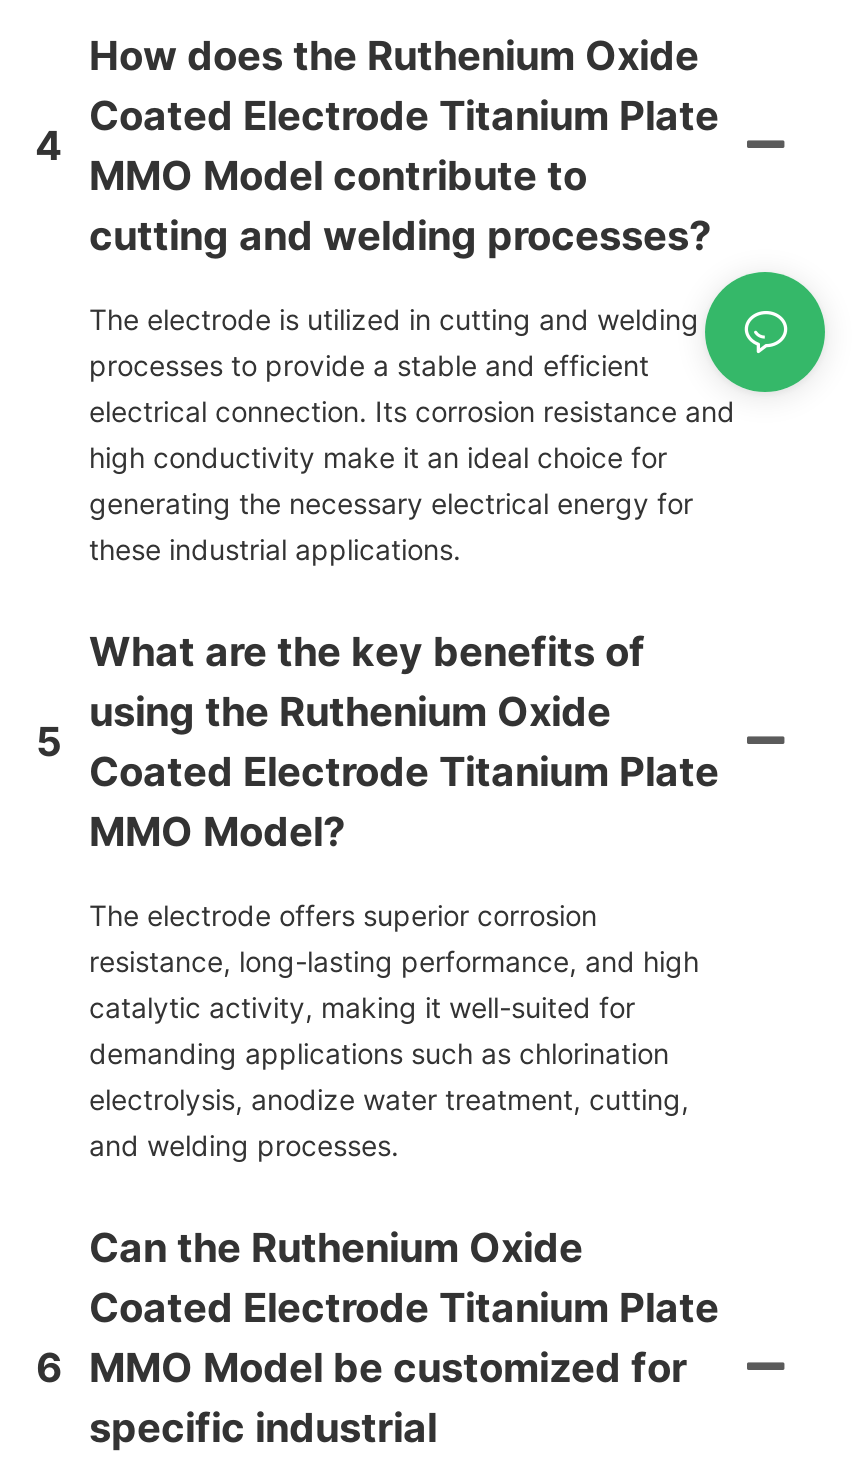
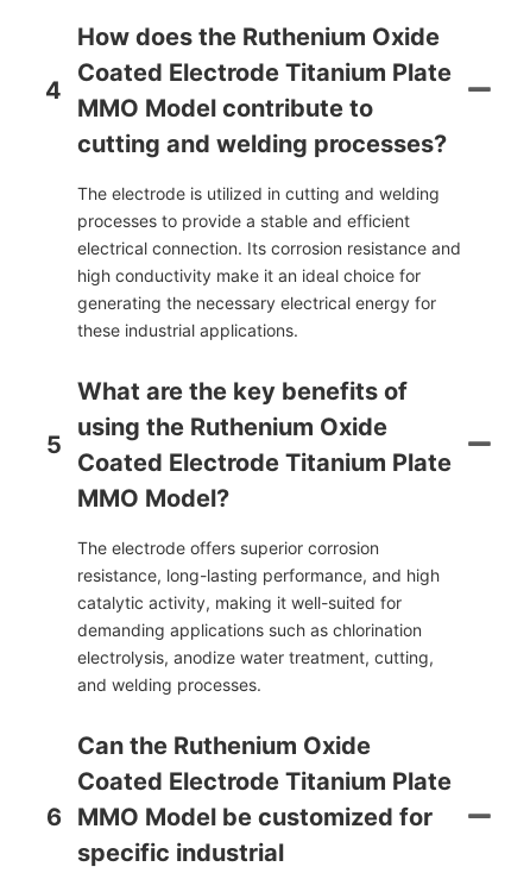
[703,270,829,396] [image] -> none

